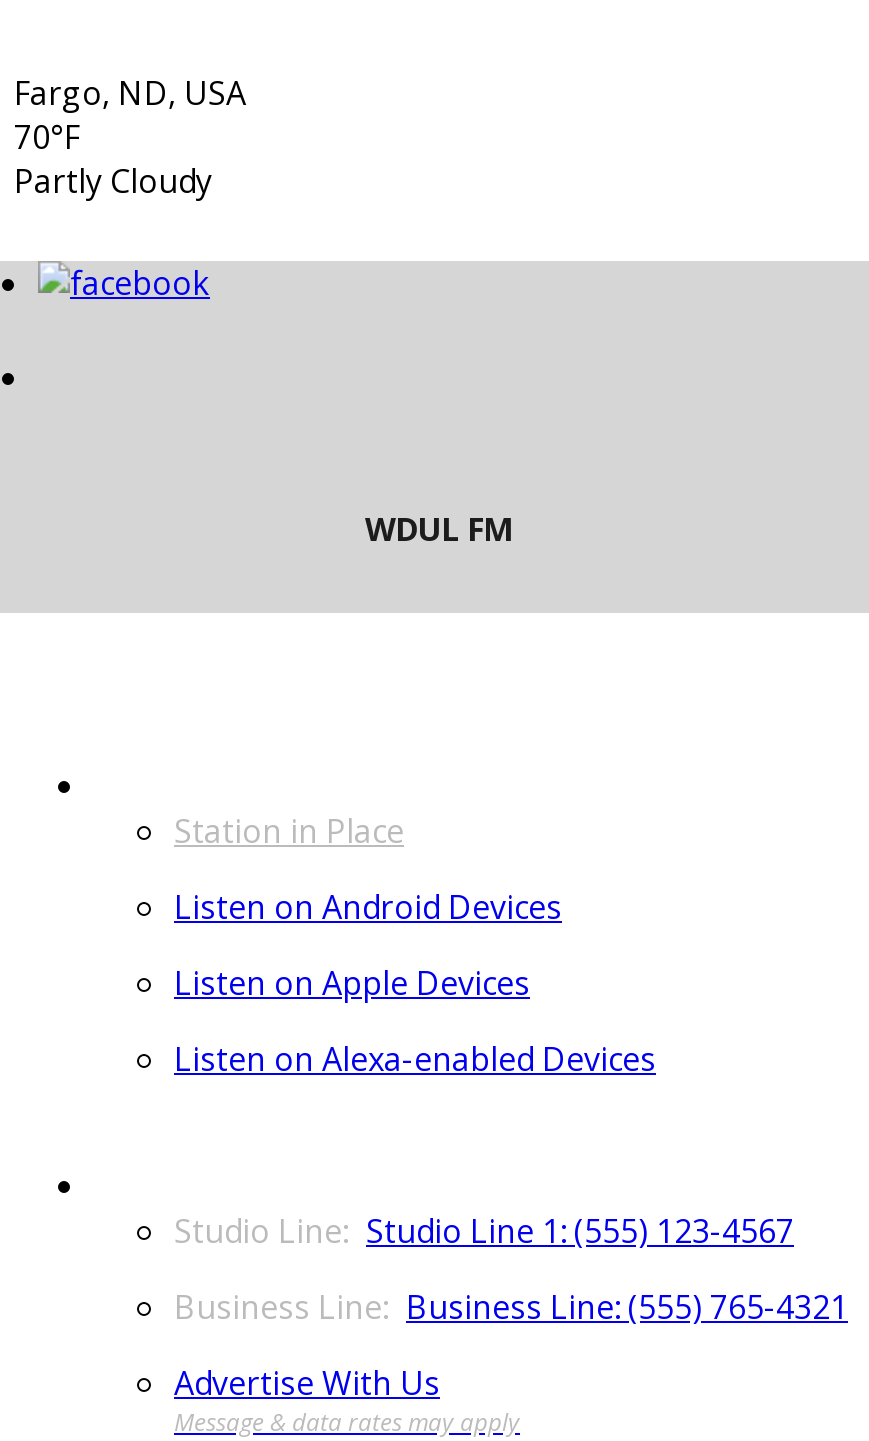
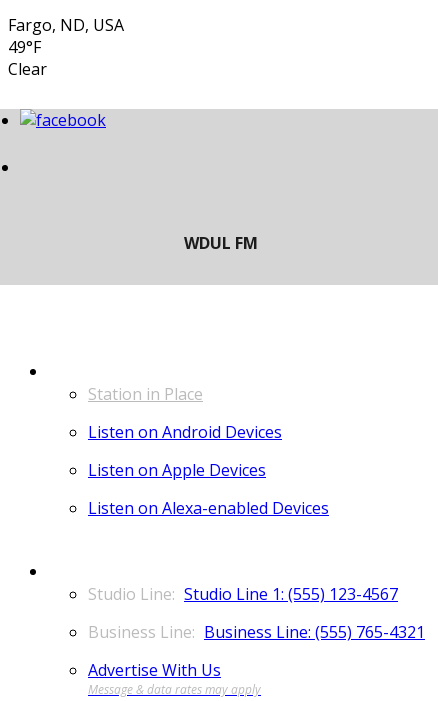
[14,116,212,204] 70°F | Partly Cloudy -> [8,36,47,80] 49°F | Clear

